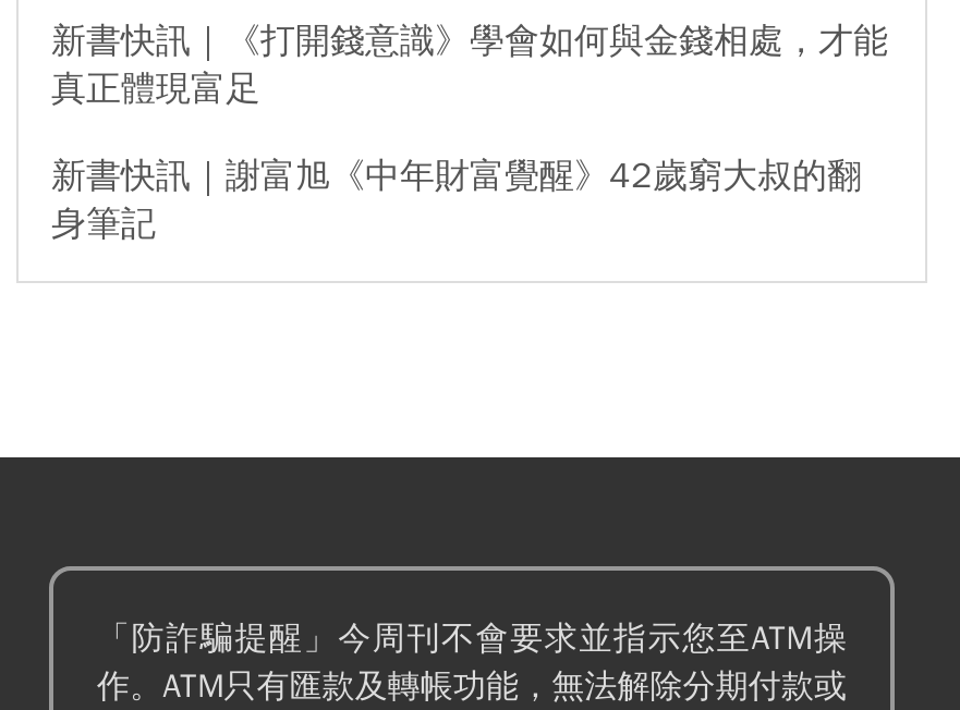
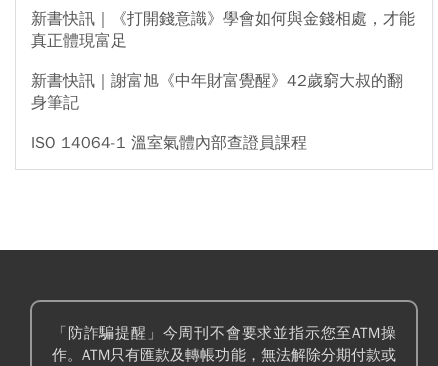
none -> [31,133,307,153] ISO 14064-1 溫室氣體內部查證員課程

